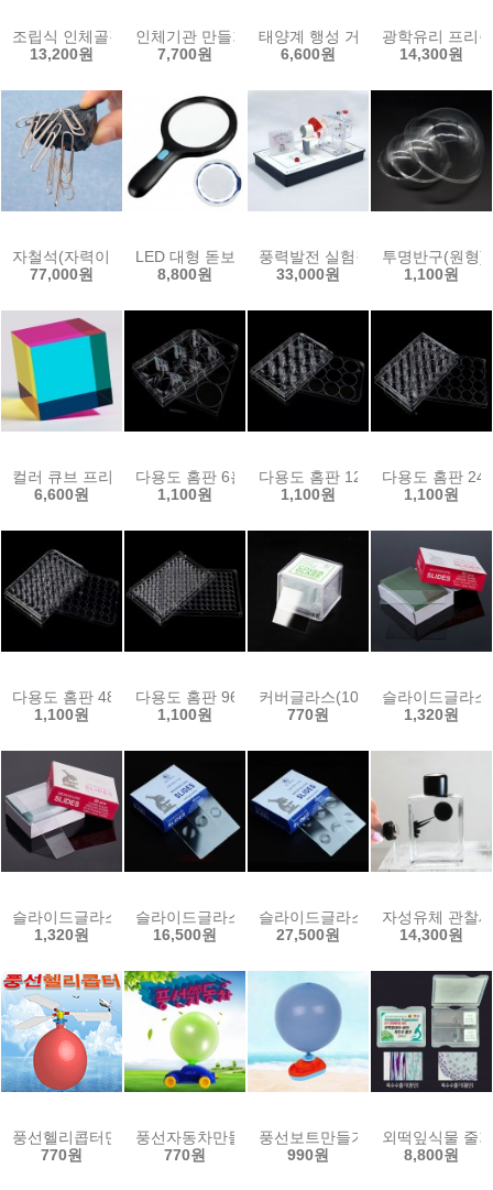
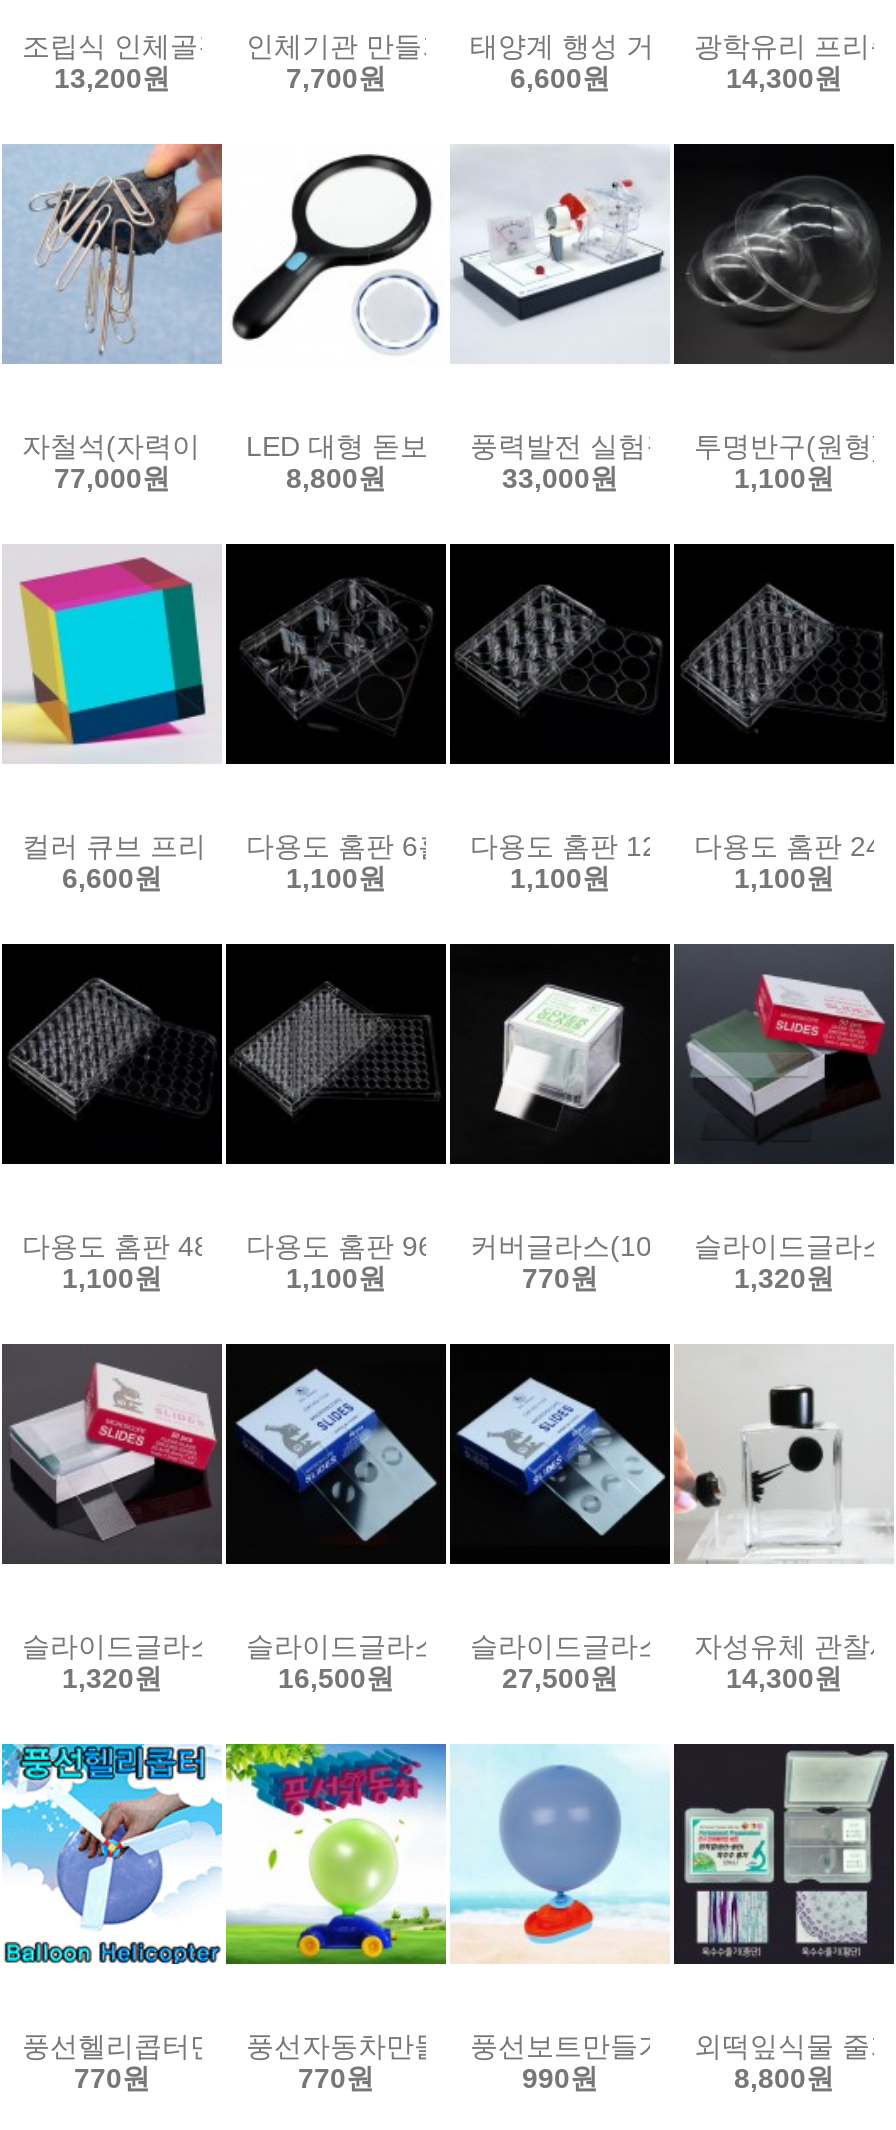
[3,971,123,1093] [image] -> [6,1742,224,1964] [image]

